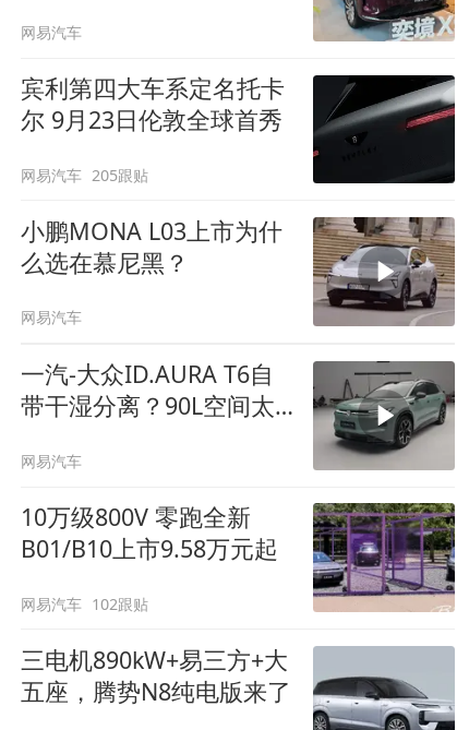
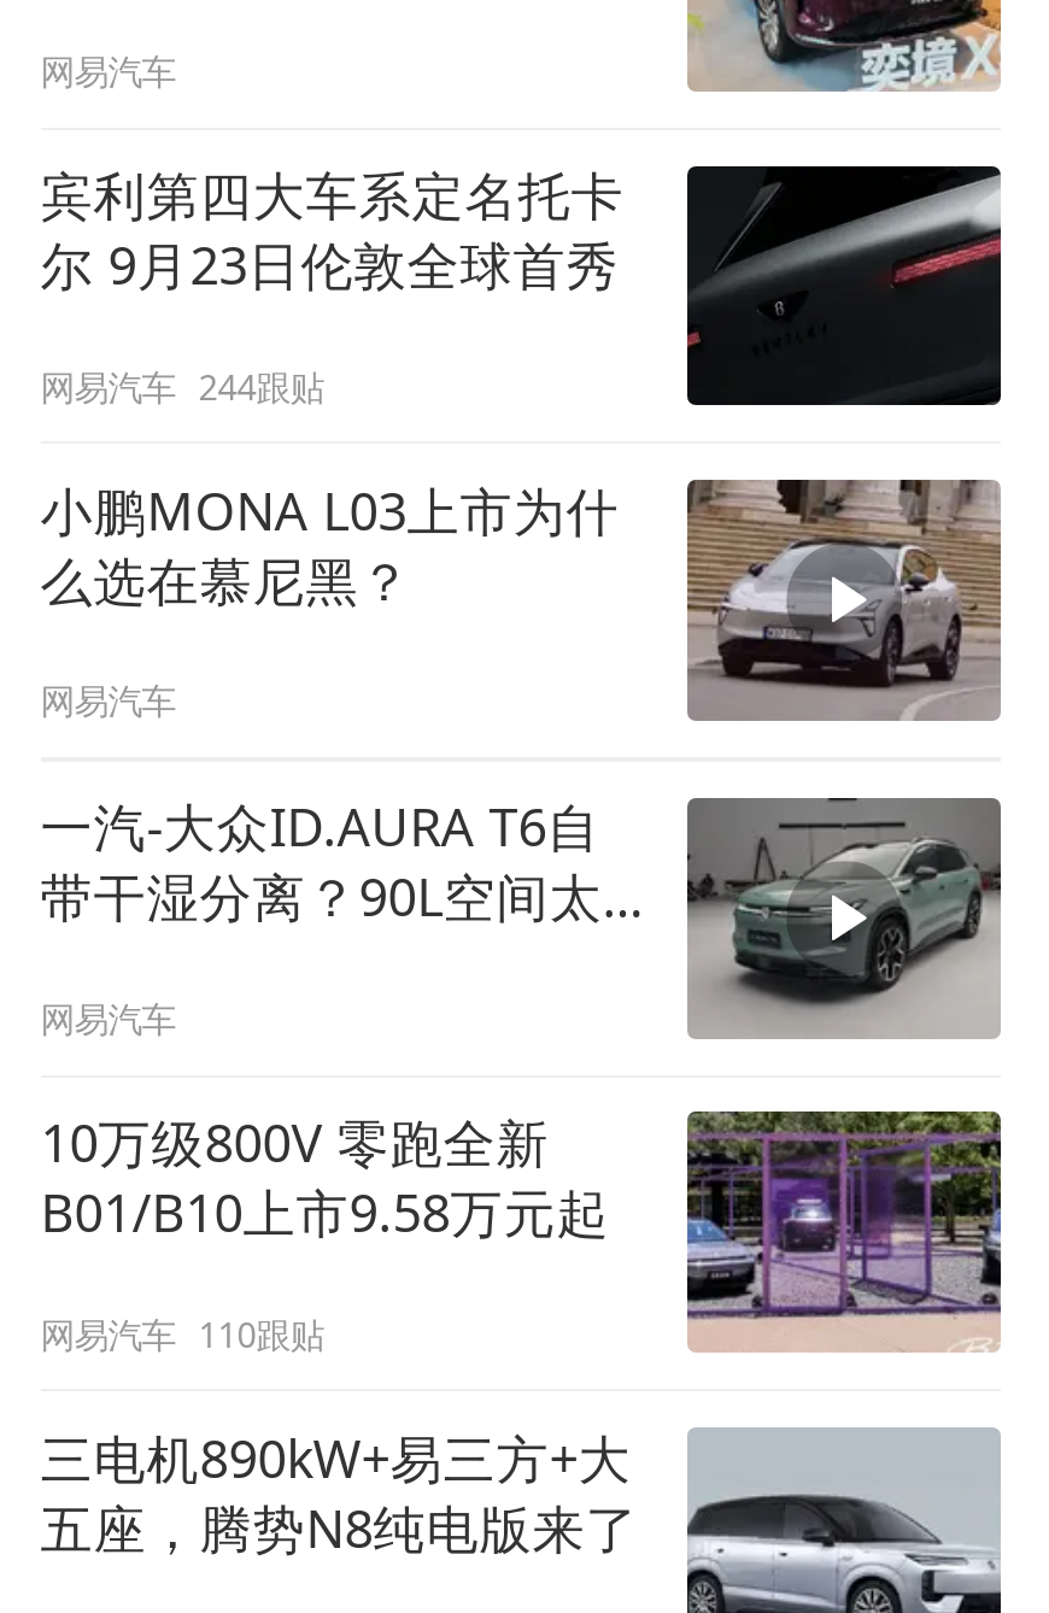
[20,164,149,185] 网易汽车 205跟贴 -> [40,363,324,409] 网易汽车 244跟贴
[20,593,149,614] 网易汽车 102跟贴 -> [40,1311,324,1356] 网易汽车 110跟贴

